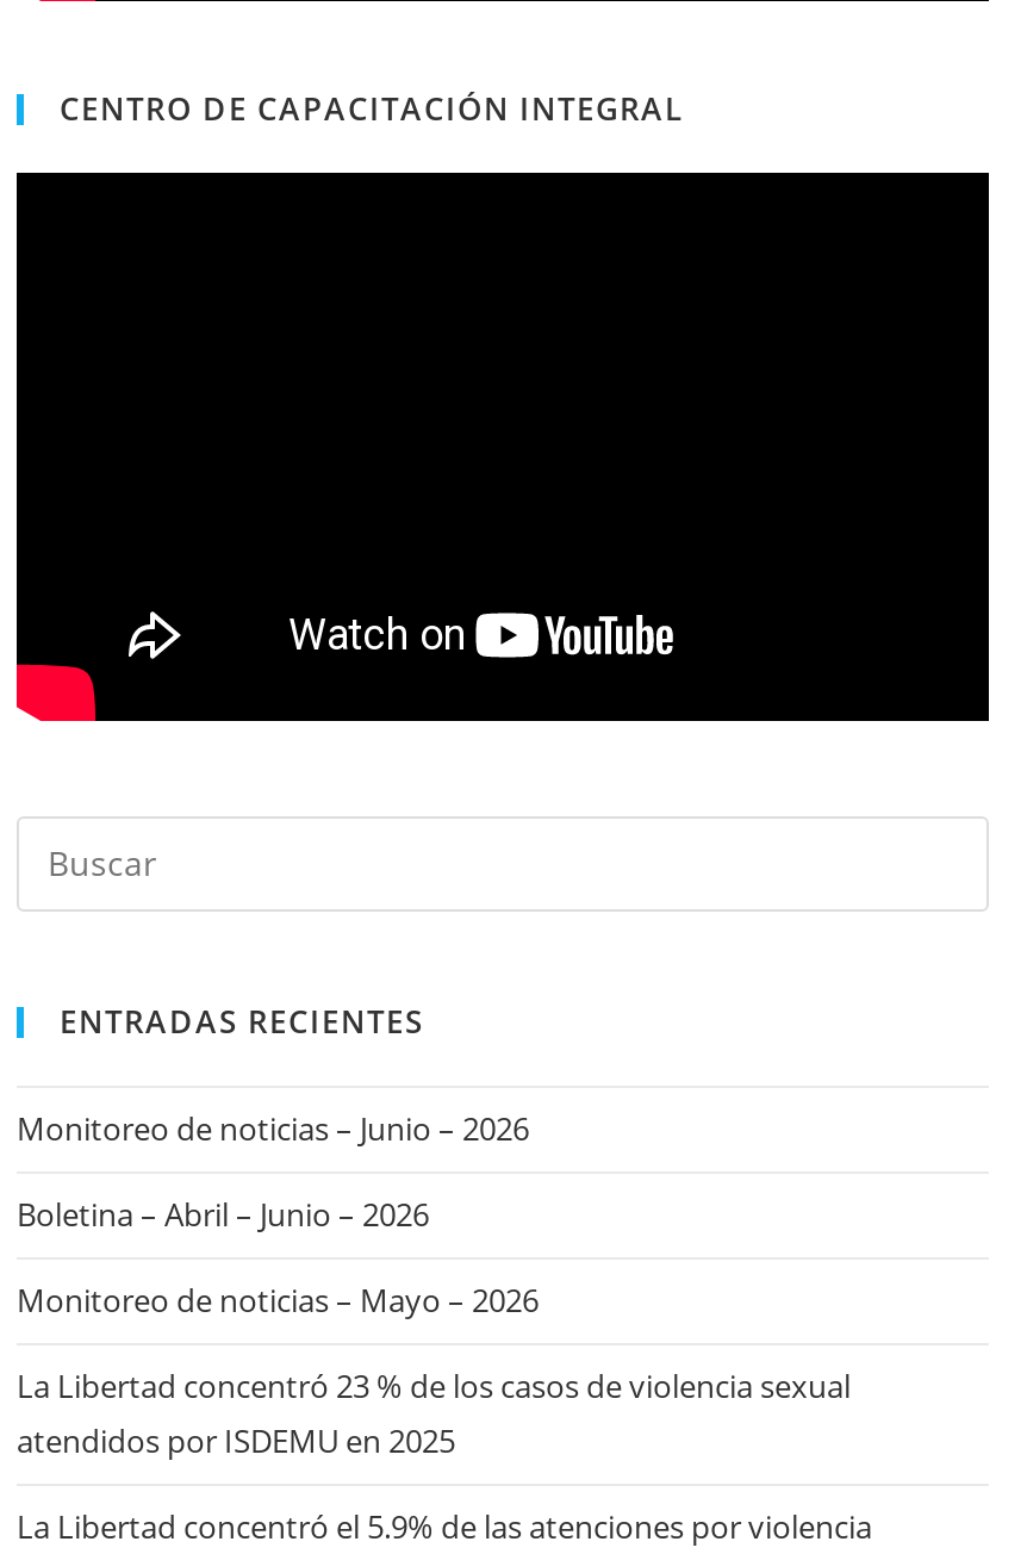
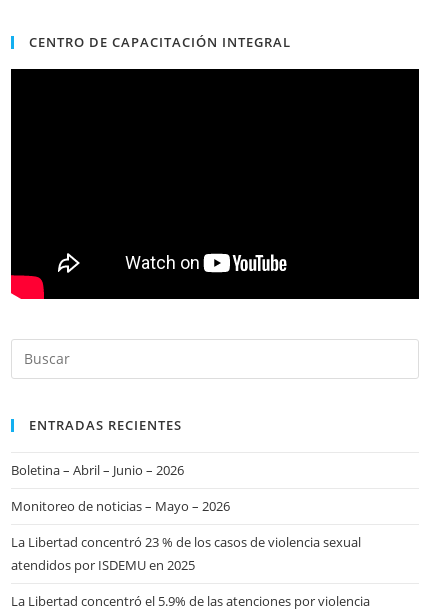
[17,1106,529,1149] Monitoreo de noticias – Junio – 2026 -> none

